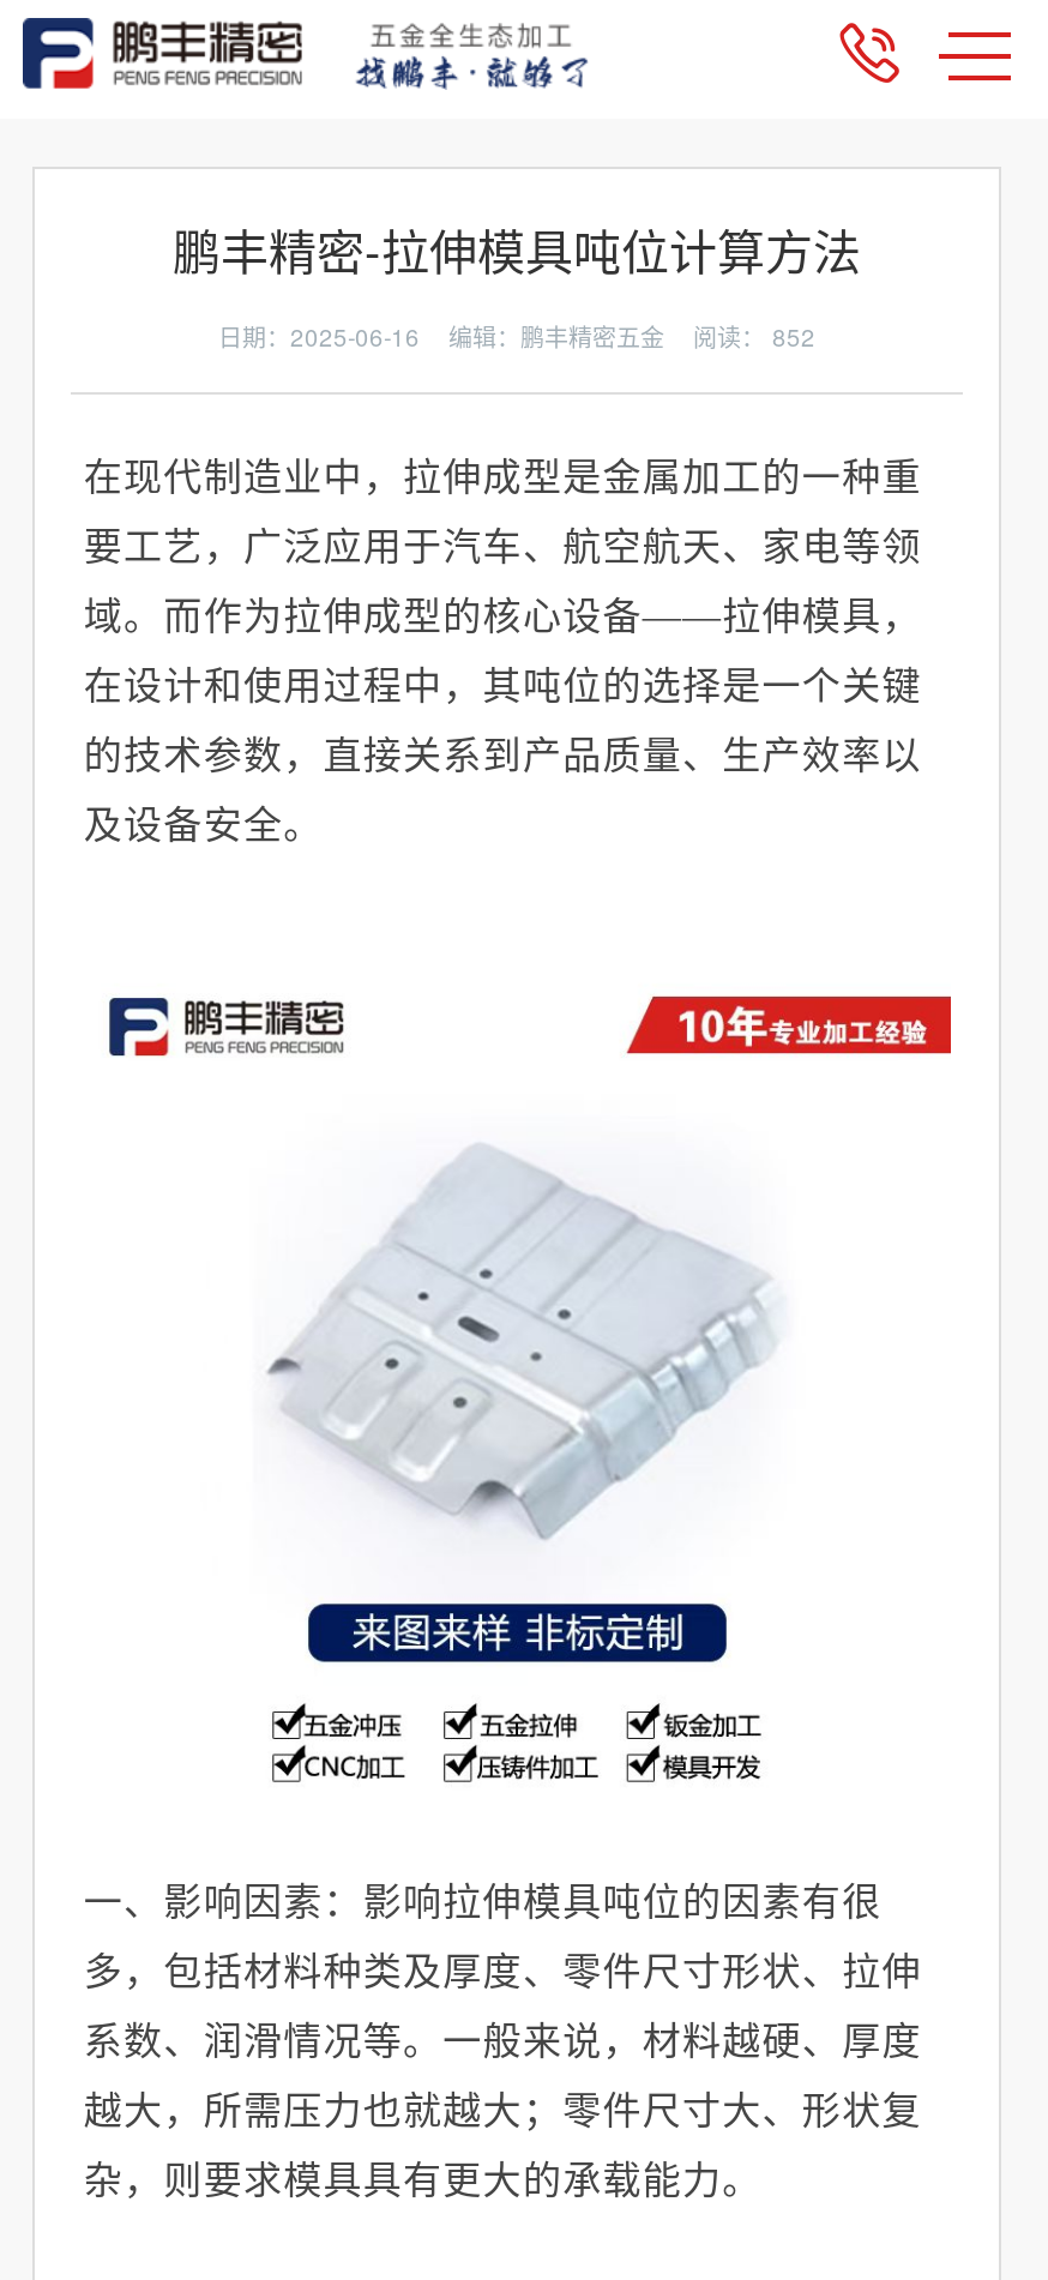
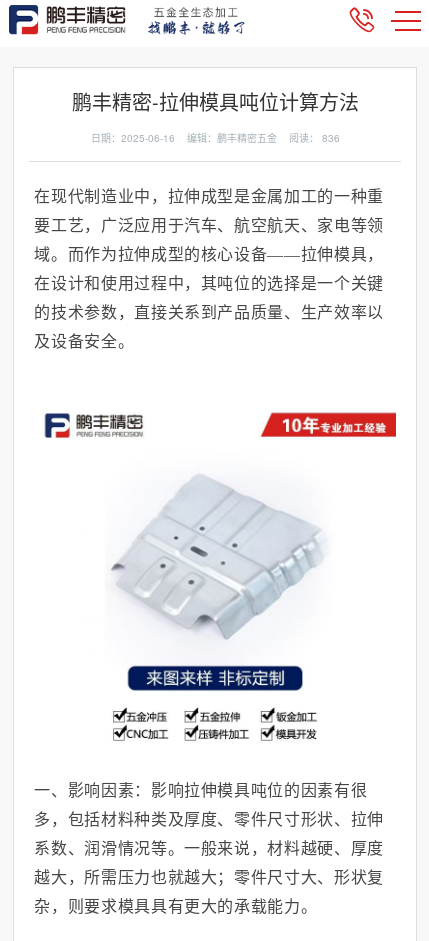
[218,320,815,354] 日期：2025-06-16 编辑：鹏丰精密五金 阅读：852 -> [90,131,339,145] 日期：2025-06-16 编辑：鹏丰精密五金 阅读：836

